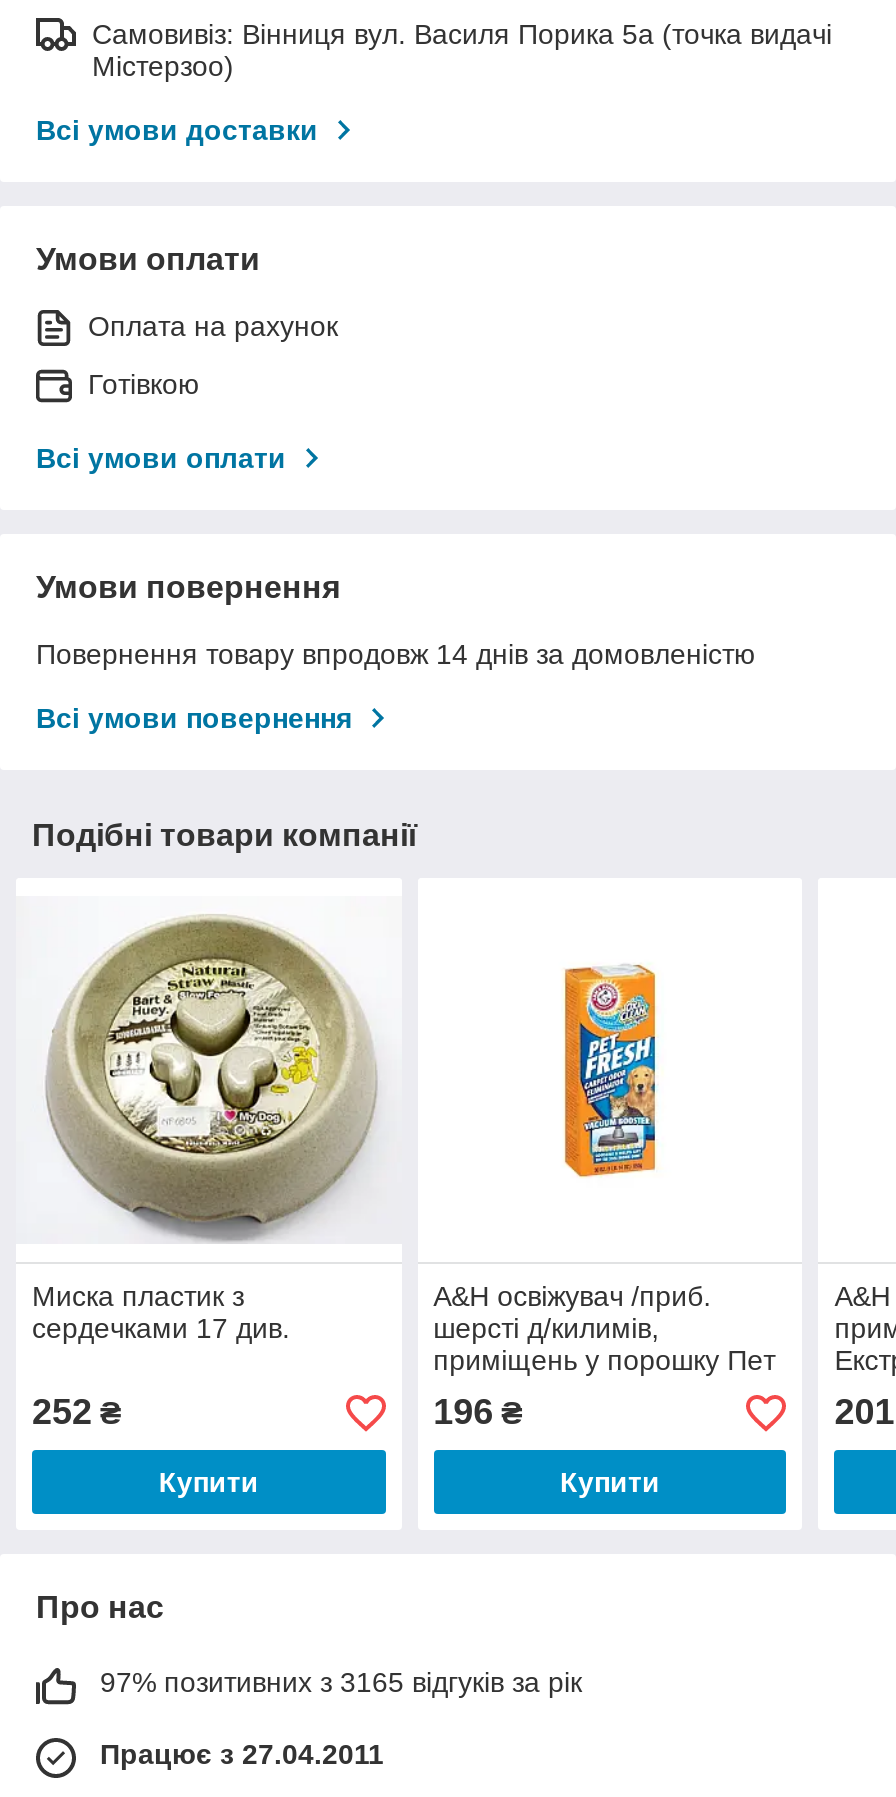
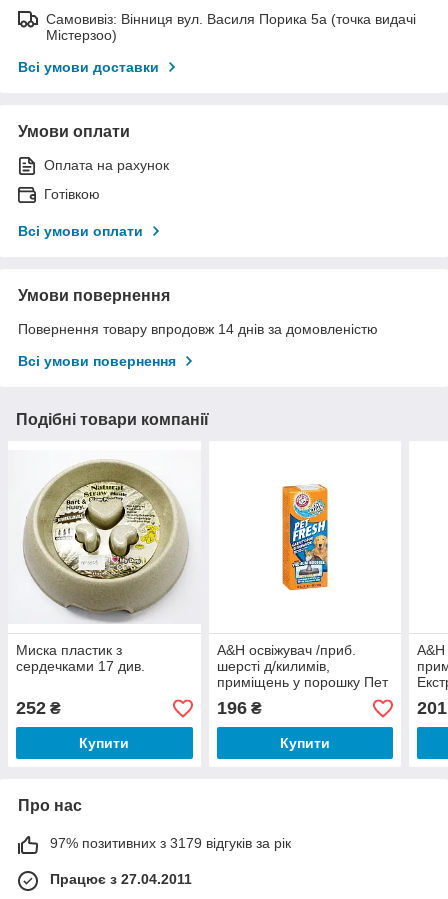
[100,1667,582,1699] 97% позитивних з 3165 відгуків за рік -> [50,835,291,851] 97% позитивних з 3179 відгуків за рік

